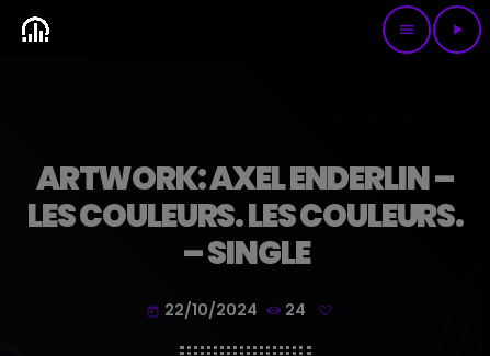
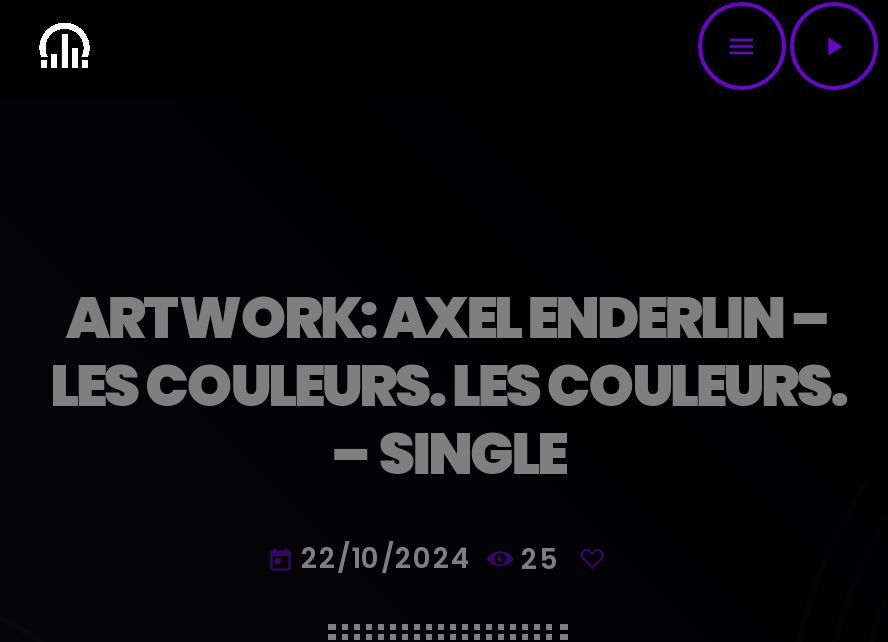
[285,299,309,321] 24 -> [521,538,563,578] 25

